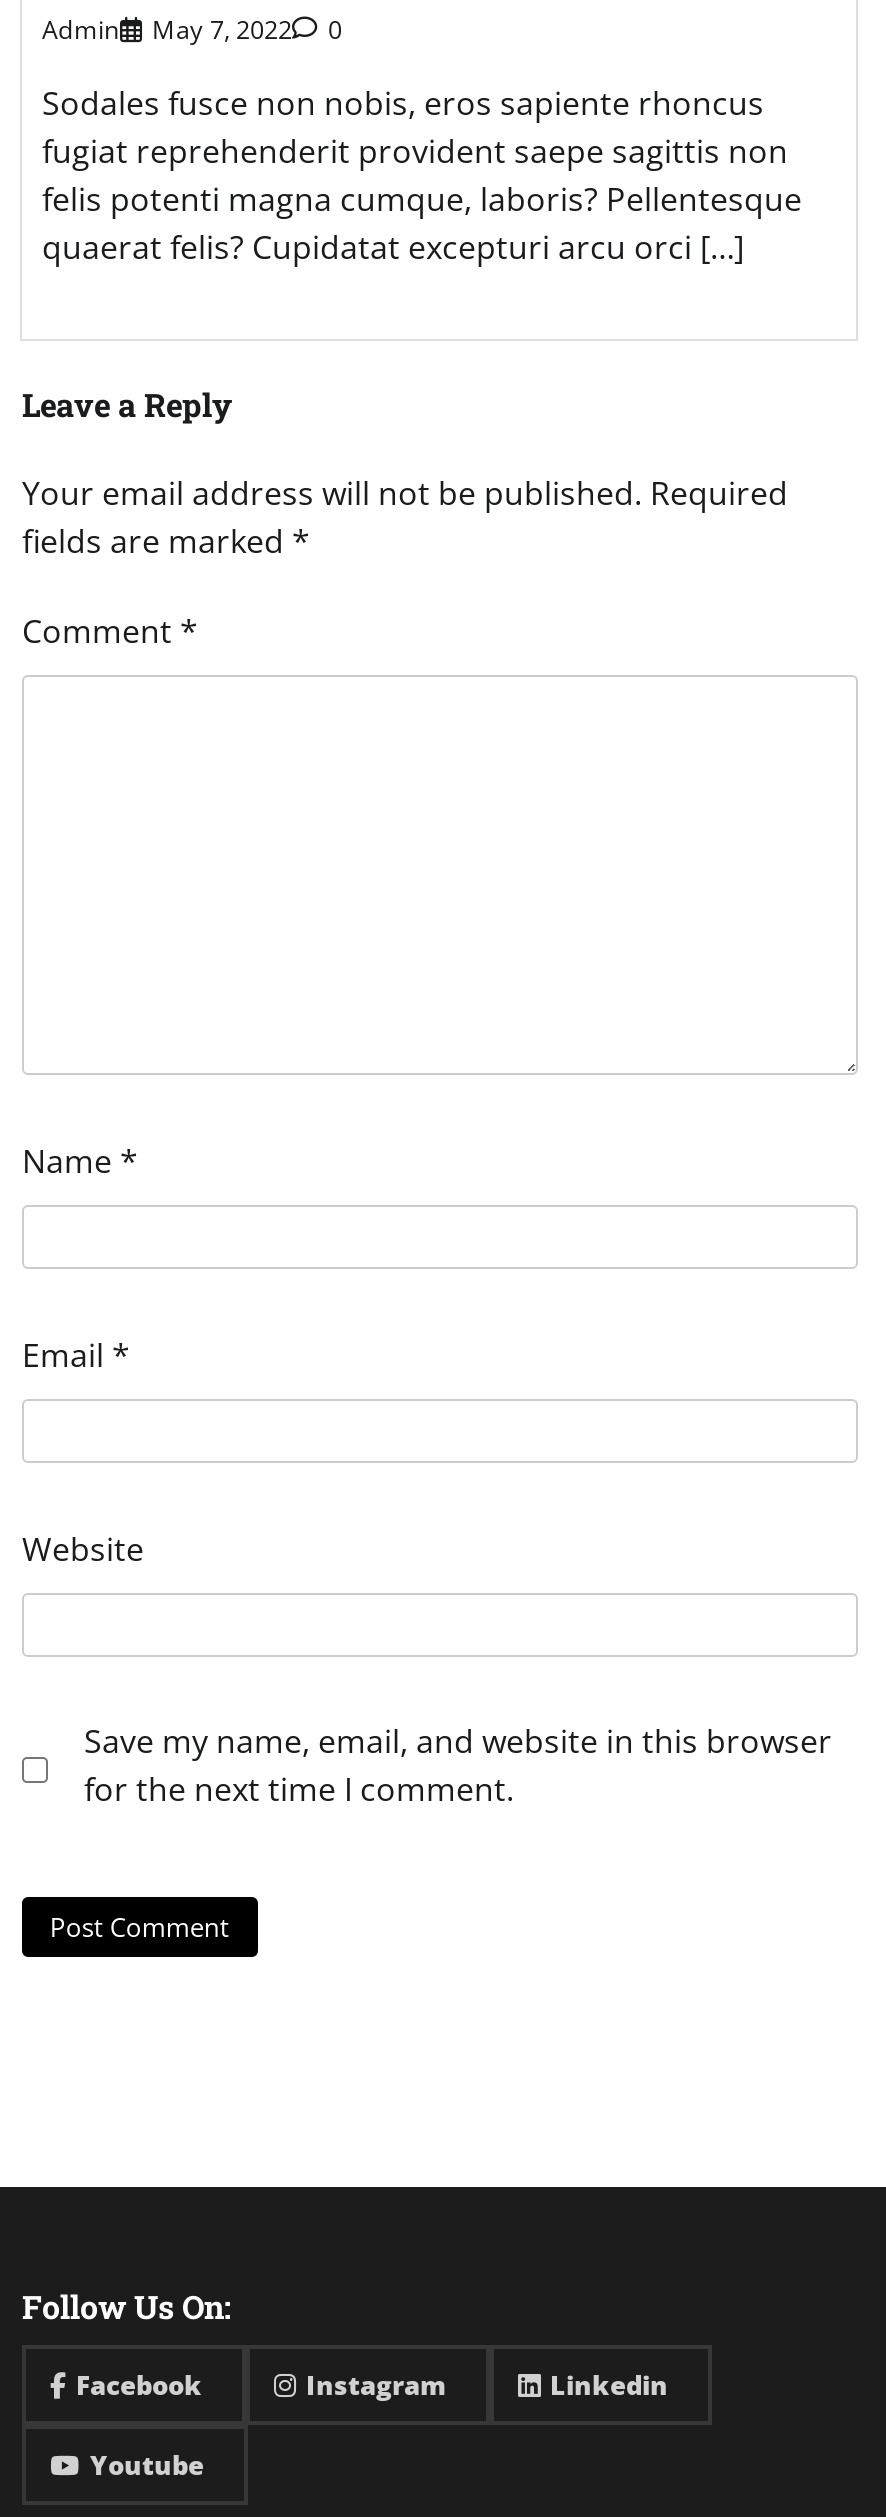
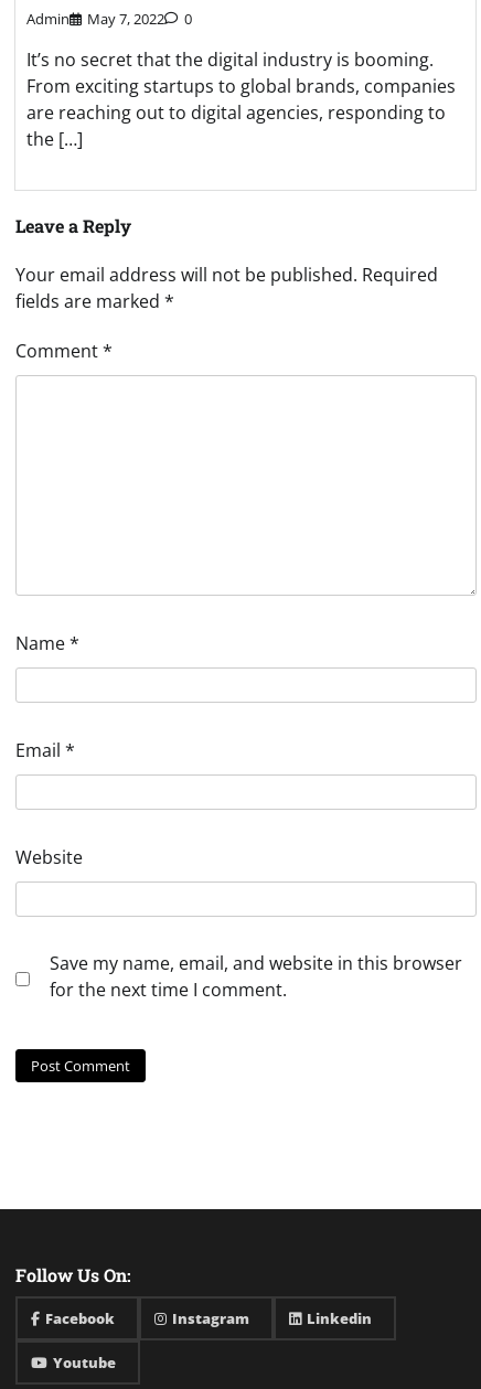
[42,81,802,269] Sodales fusce non nobis, eros sapiente rhoncus | fugiat reprehenderit provident saepe sagittis non | felis potenti magna cumque, laboris? Pellentesque | quaerat felis? Cupidatat excepturi arcu orci […] -> [26,48,456,151] It’s no secret that the digital industry is booming. | From exciting startups to global brands, companies | are reaching out to digital agencies, responding to | the […]

